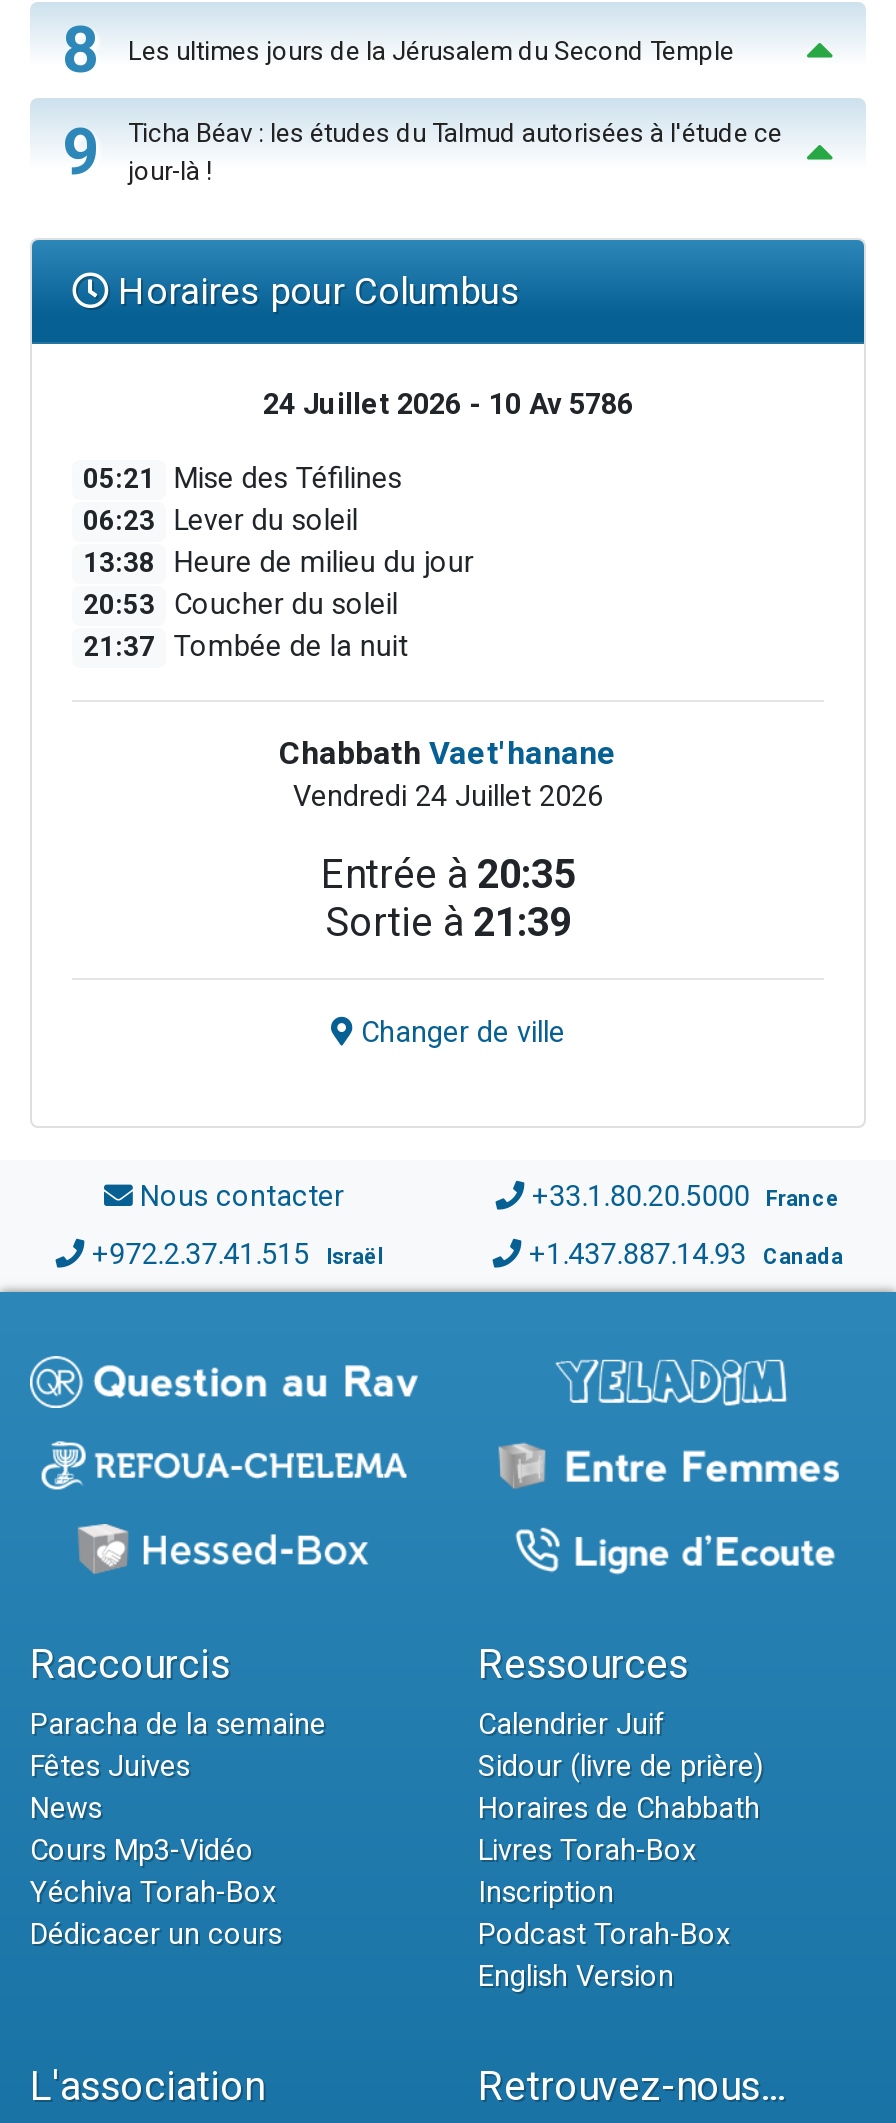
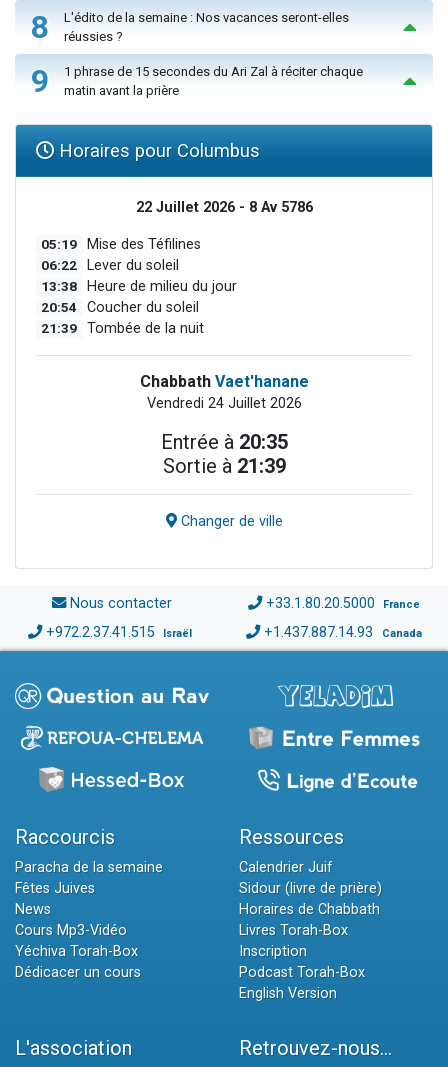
[128,36,734,66] Les ultimes jours de la Jérusalem du Second Temple -> [64,10,349,44] L'édito de la semaine : Nos vacances seront-elles | réussies ?
[128,119,782,187] Ticha Béav : les études du Talmud autorisées à l'étude ce | jour-là ! -> [64,64,363,98] 1 phrase de 15 secondes du Ari Zal à réciter chaque | matin avant la prière
[263,389,633,423] 24 Juillet 2026 - 10 Av 5786 -> [135,199,312,216] 22 Juillet 2026 - 8 Av 5786
[83,463,402,497] 05:21 Mise des Téfilines -> [41,236,201,253] 05:19 Mise des Téfilines
[83,505,358,539] 06:23 Lever du soleil -> [41,257,179,274] 06:22 Lever du soleil
[83,589,398,623] 20:53 Coucher du soleil -> [41,299,199,316] 20:54 Coucher du soleil
[83,631,408,665] 21:37 Tombée de la nuit -> [41,320,204,337] 21:39 Tombée de la nuit

